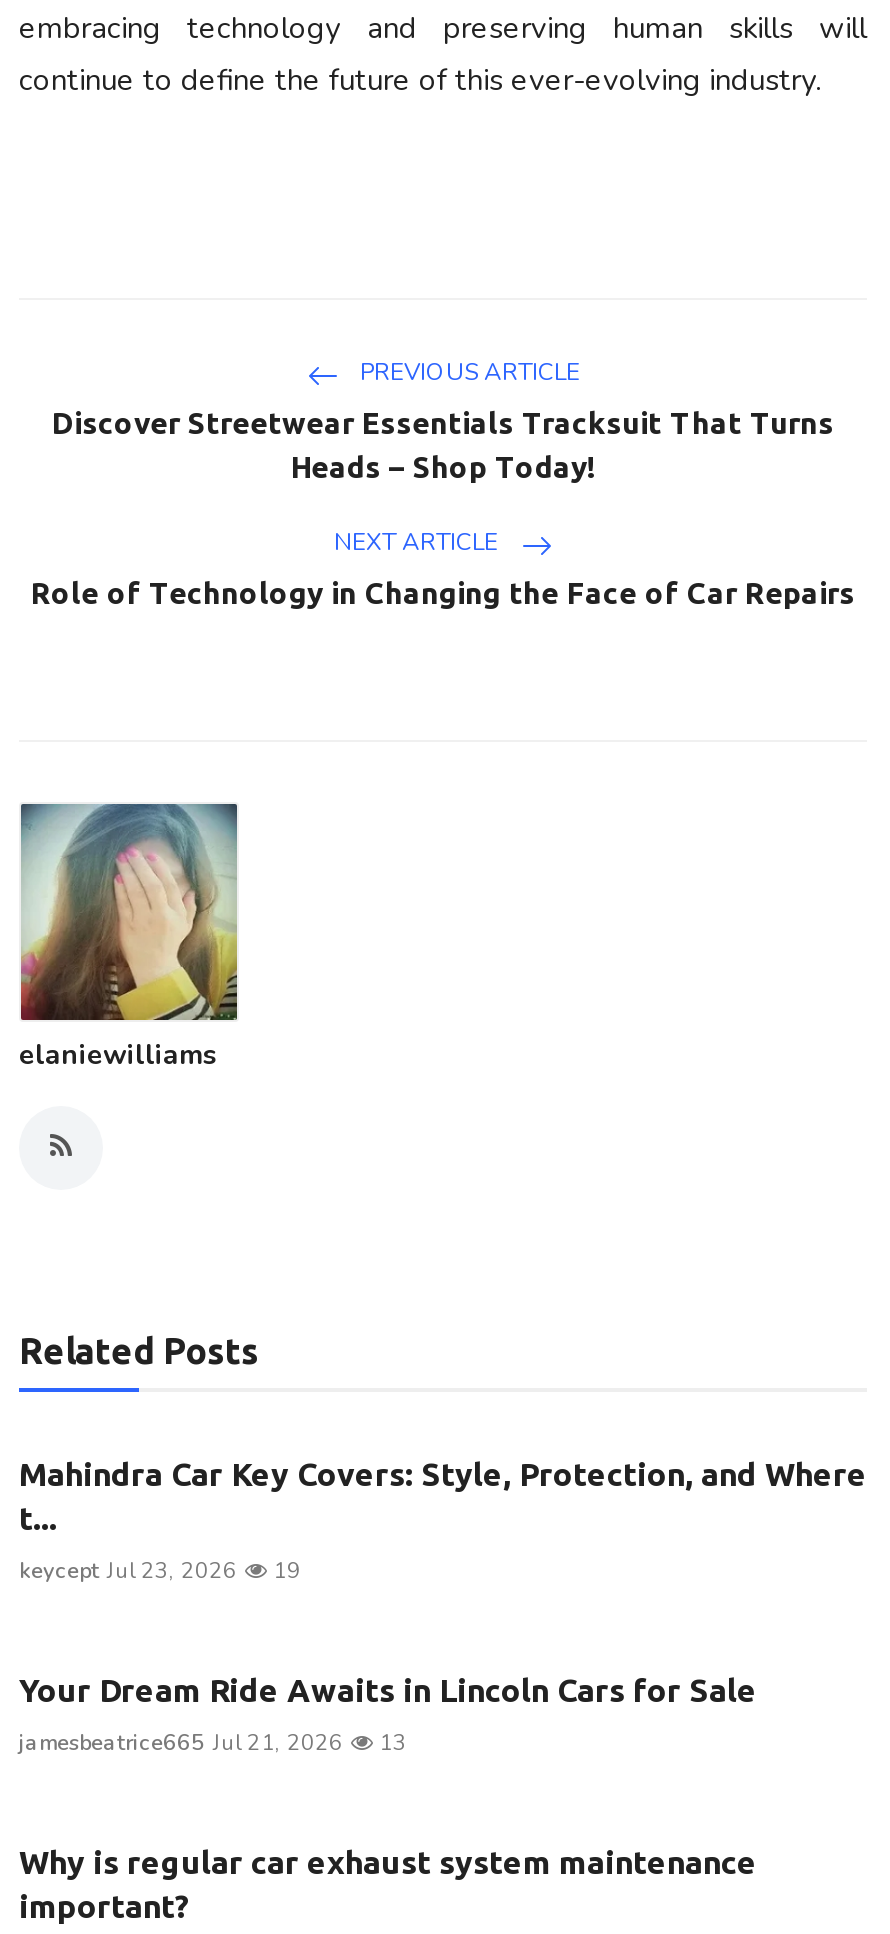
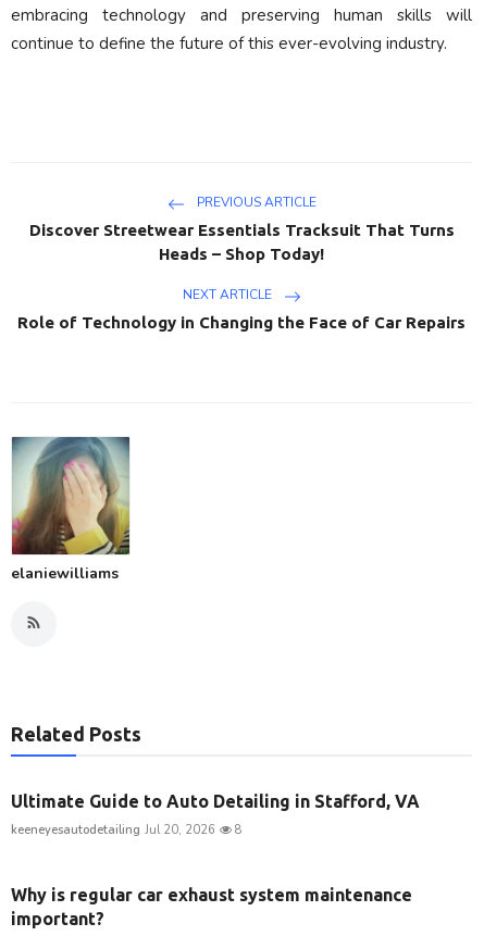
[19,1455,867,1757] Mahindra Car Key Covers: Style, Protection, and Where | t... | keycept Jul 23, 2026 | 19 | Your Dream Ride Awaits in Lincoln Cars for Sale | jamesbeatrice665 Jul 21, 2026 | 13 -> [11,791,420,838] Ultimate Guide to Auto Detailing in Stafford, VA | keeneyesautodetailing Jul 20, 2026 | 8

